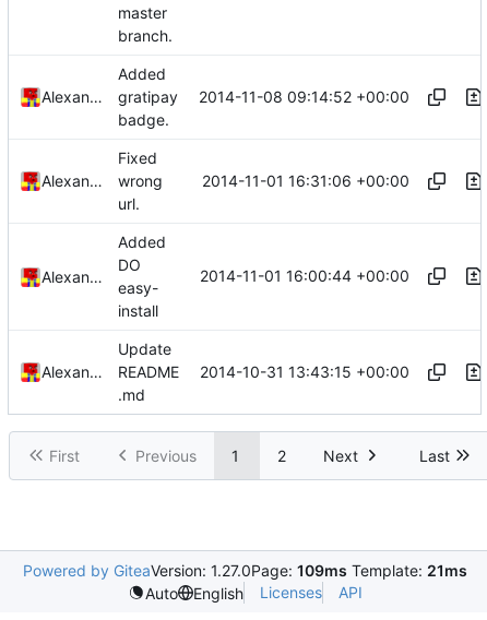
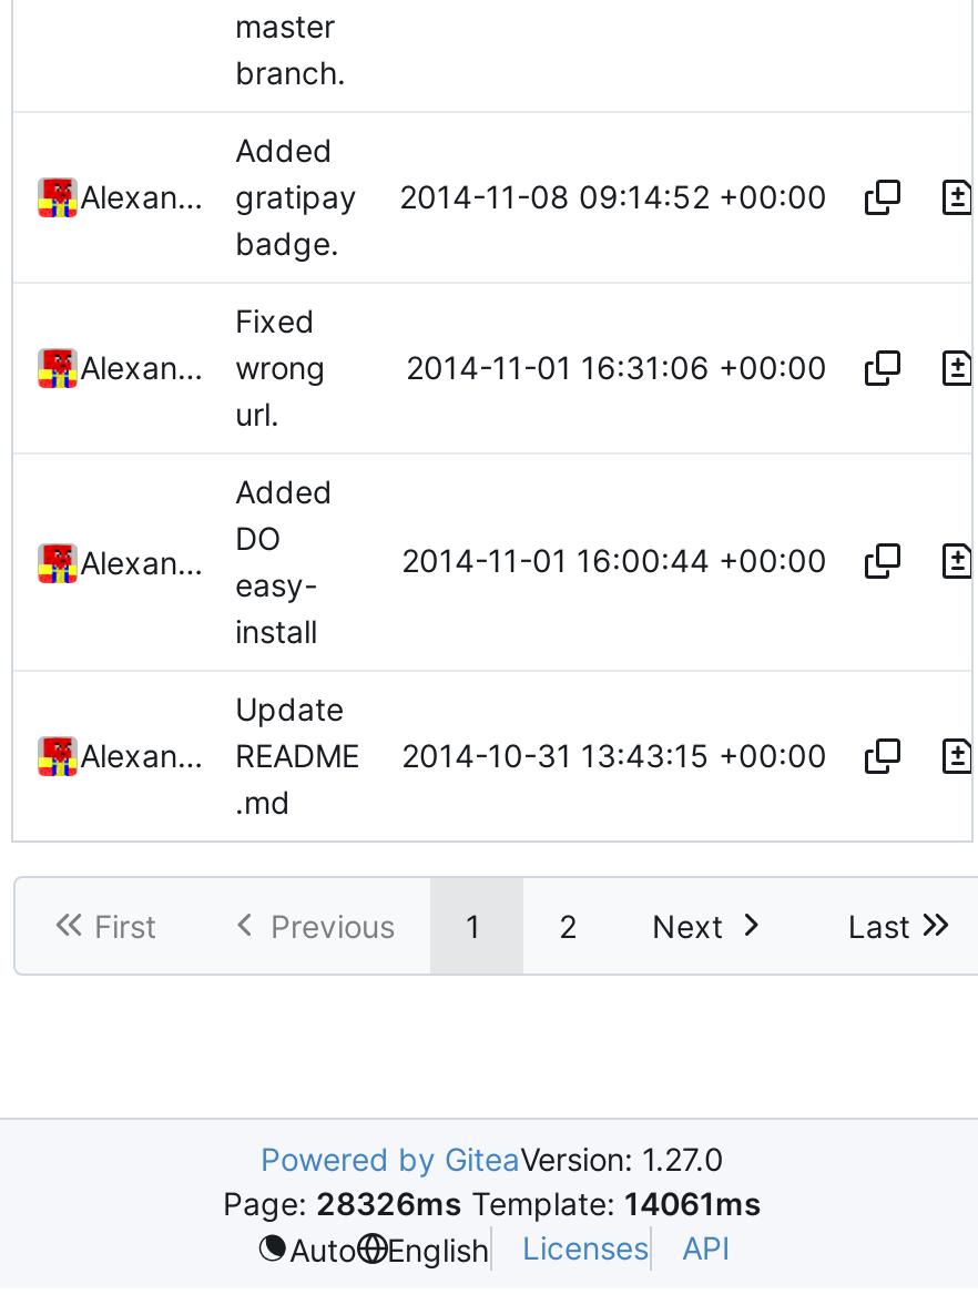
[22,561,467,580] Powered by GiteaVersion: 1.27.0Page: 109ms Template: 21ms -> [223,1140,762,1222] Powered by GiteaVersion: 1.27.0 | Page: 28326ms Template: 14061ms

